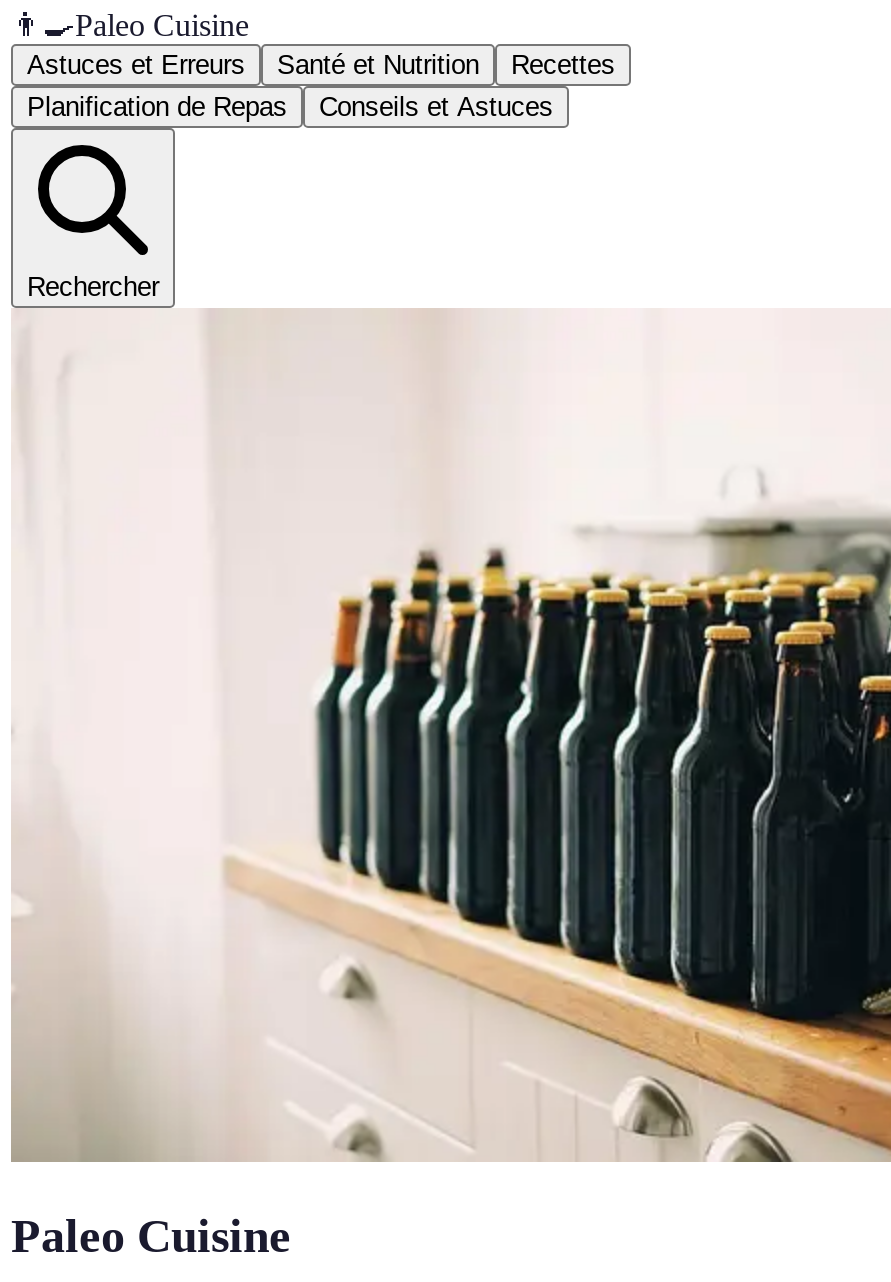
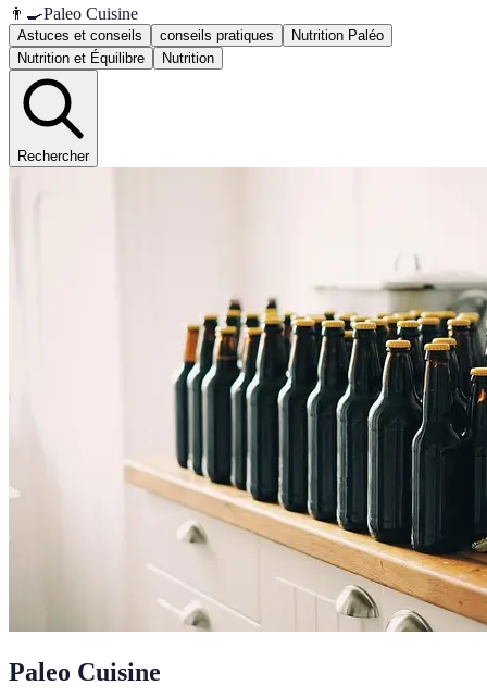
[27,50,615,122] Astuces et Erreurs | Santé et Nutrition | Recettes | Planification de Repas | Conseils et Astuces -> [17,27,384,66] Astuces et conseils | conseils pratiques | Nutrition Paléo | Nutrition et Équilibre | Nutrition

